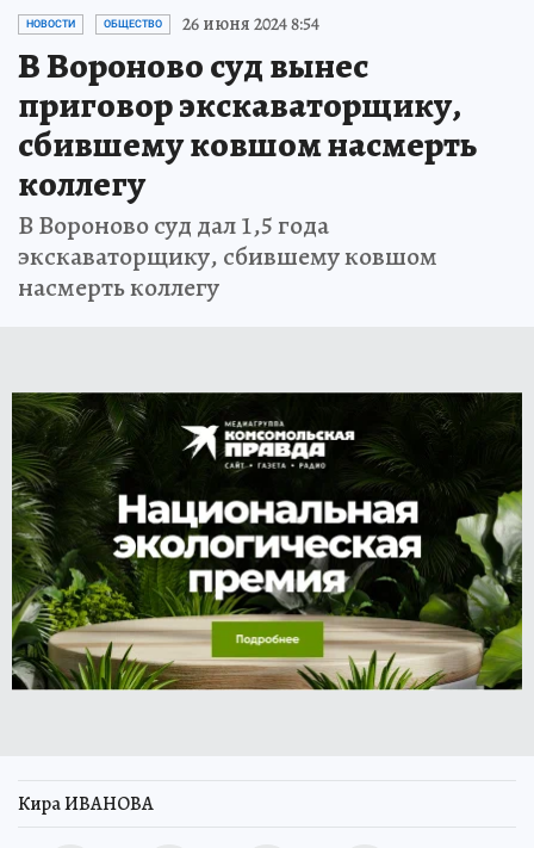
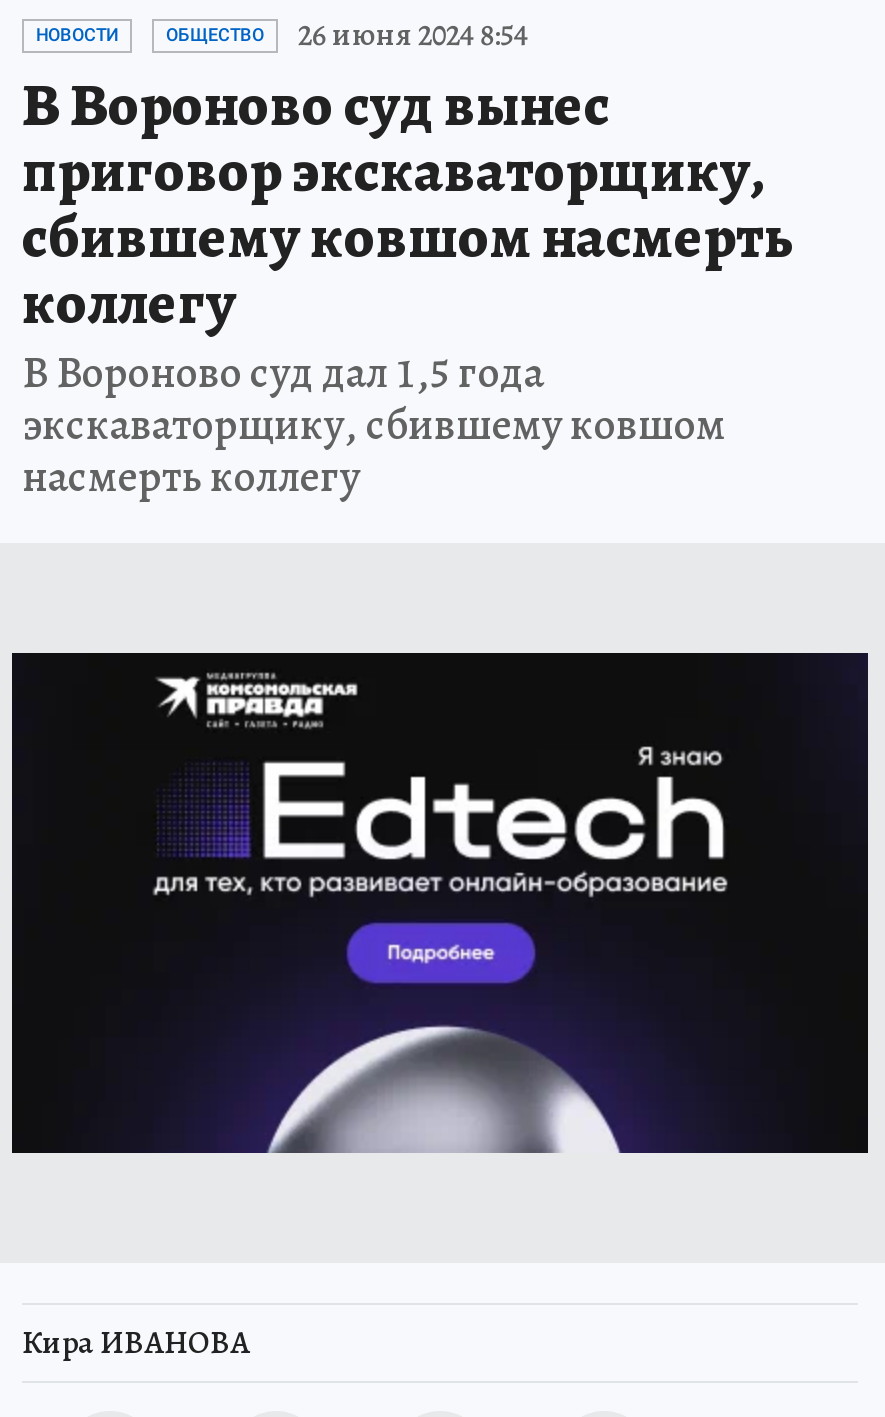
[11,392,523,691] [image] -> [10,651,870,1155] [image]

